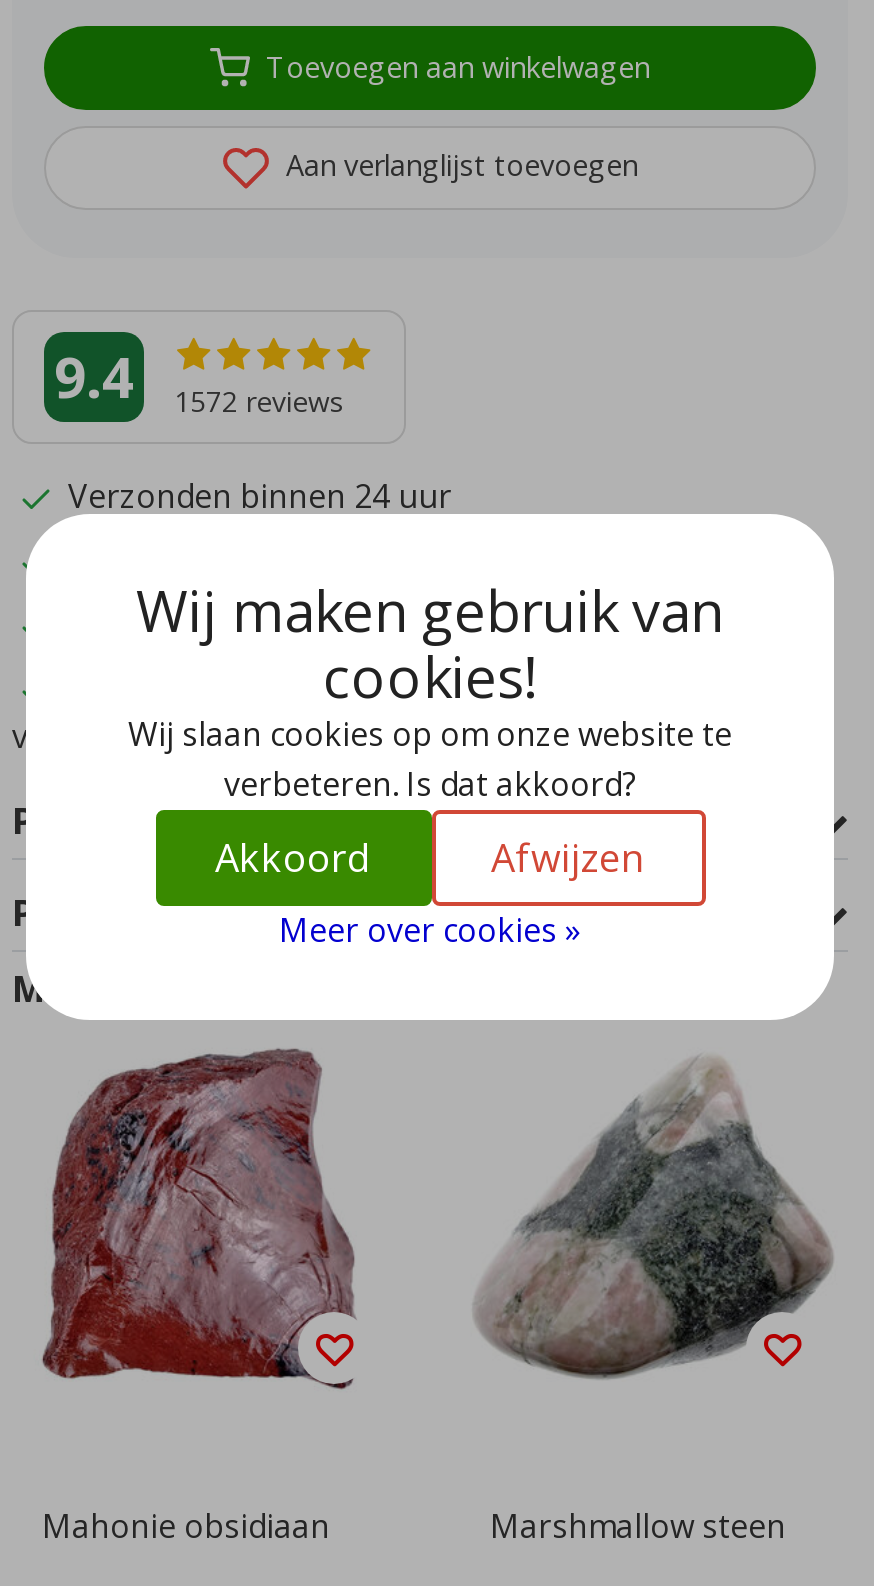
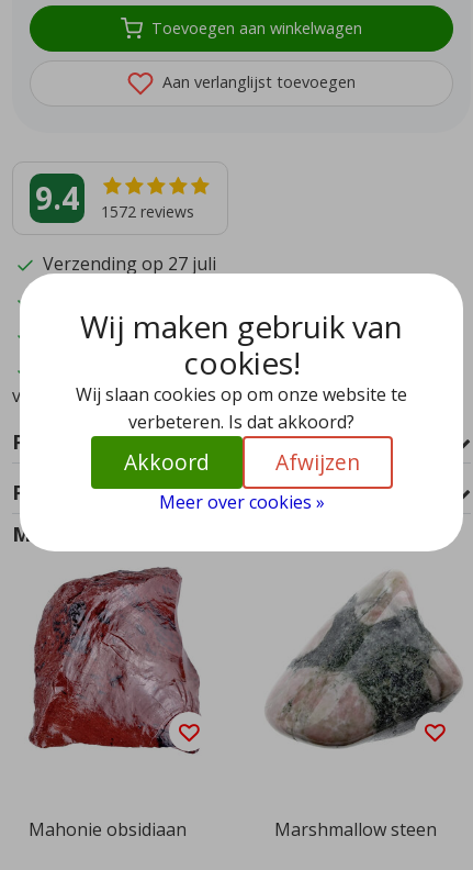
[60,474,452,518] Verzonden binnen 24 uur -> [38,252,216,276] Verzending op 27 juli

